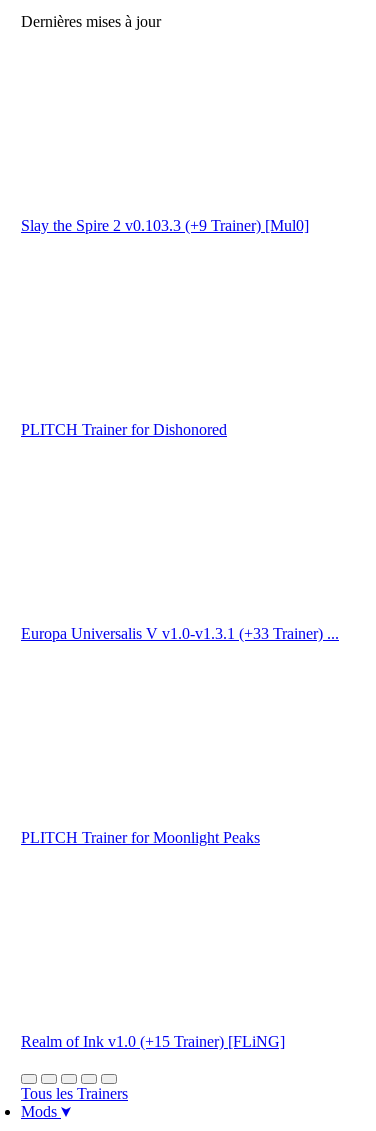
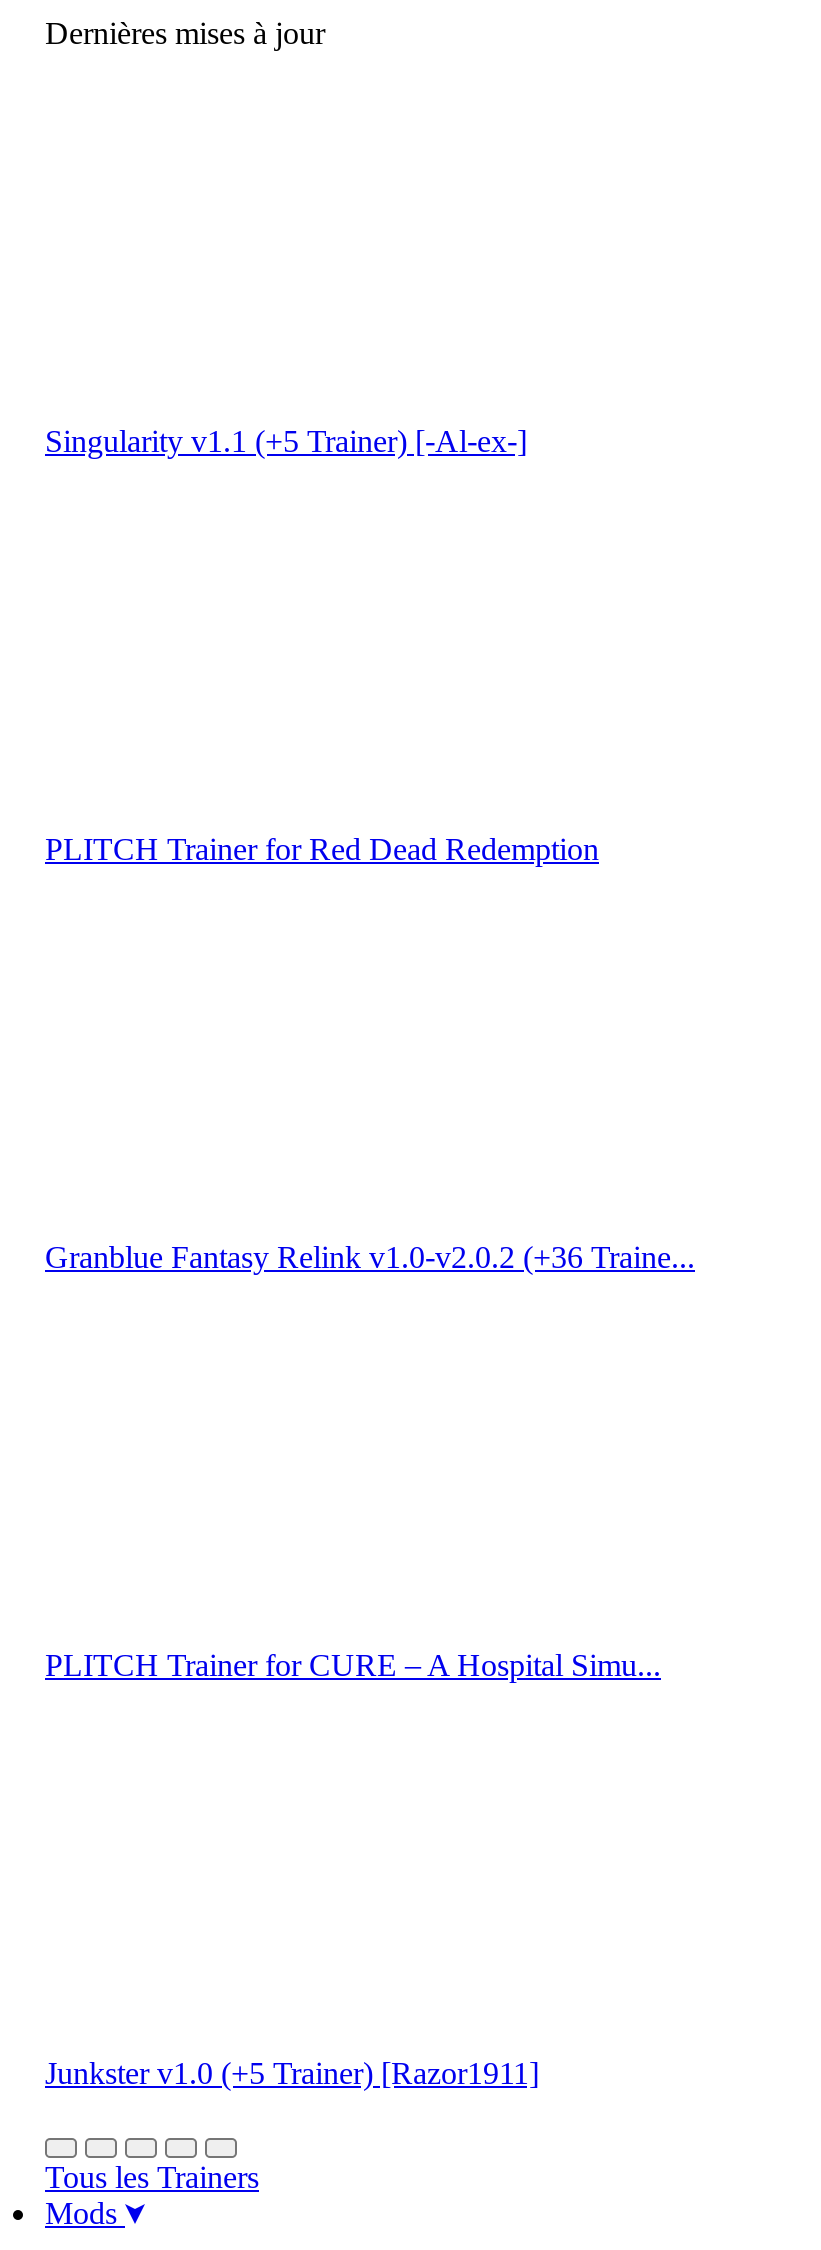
[21,217,309,234] Slay the Spire 2 v0.103.3 (+9 Trainer) [Mul0] -> [45,424,527,458] Singularity v1.1 (+5 Trainer) [-Al-ex-]
[21,421,227,438] PLITCH Trainer for Dishonored -> [45,832,599,866] PLITCH Trainer for Red Dead Redemption
[21,625,339,642] Europa Universalis V v1.0-v1.3.1 (+33 Trainer) ... -> [45,1240,695,1274] Granblue Fantasy Relink v1.0-v2.0.2 (+36 Traine...
[21,829,260,846] PLITCH Trainer for Moonlight Peaks -> [45,1648,661,1682] PLITCH Trainer for CURE – A Hospital Simu...
[21,1033,285,1050] Realm of Ink v1.0 (+15 Trainer) [FLiNG] -> [45,2056,539,2090] Junkster v1.0 (+5 Trainer) [Razor1911]

